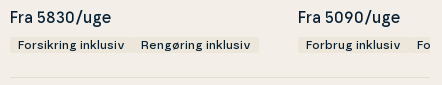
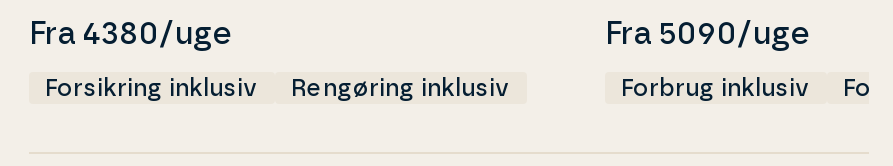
[10,10,111,26] Fra 5830/uge -> [29,17,231,49] Fra 4380/uge

